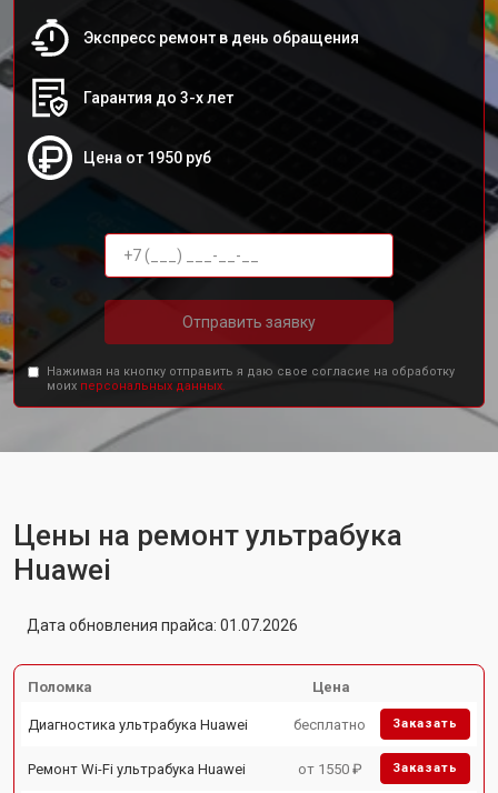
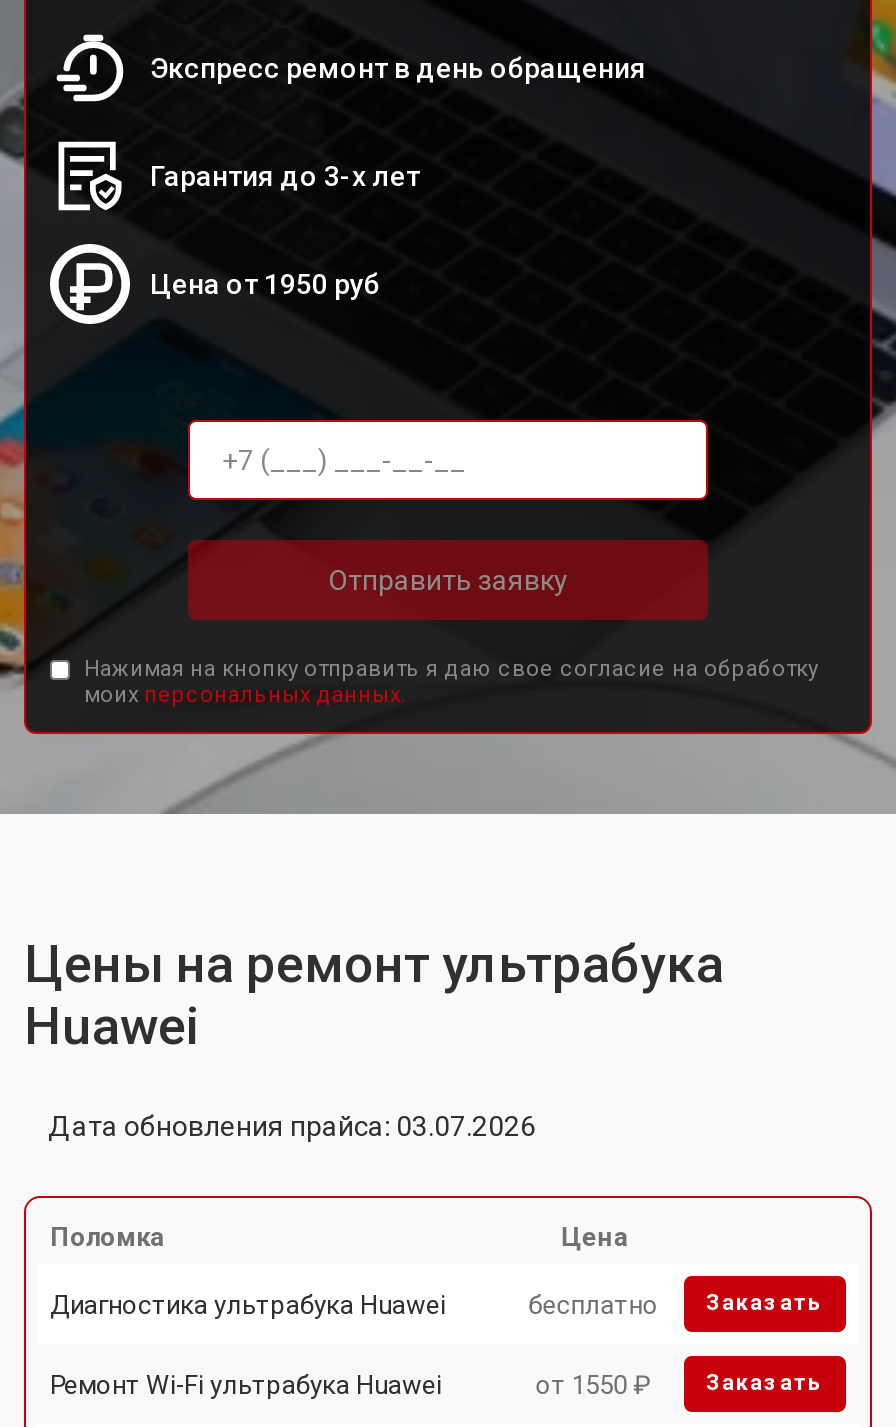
[27,616,298,634] Дата обновления прайса: 01.07.2026 -> [48,1110,536,1142] Дата обновления прайса: 03.07.2026

